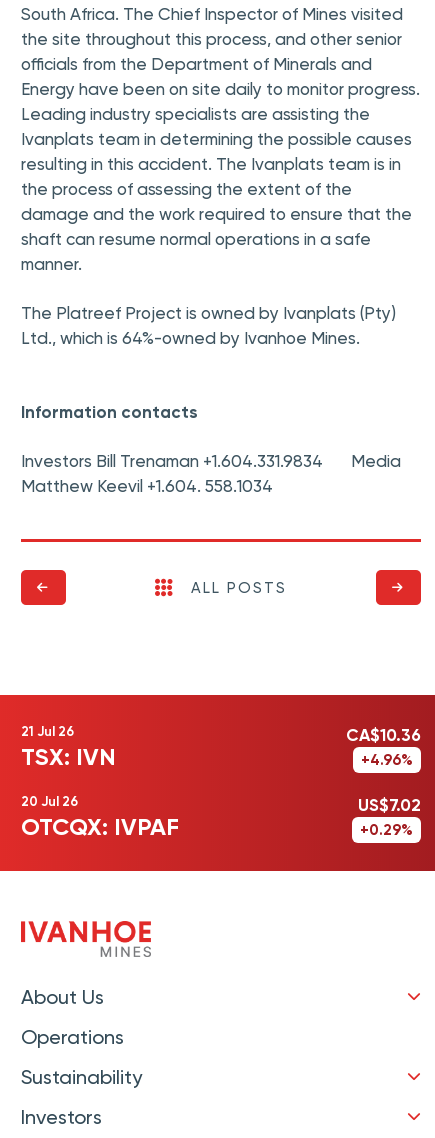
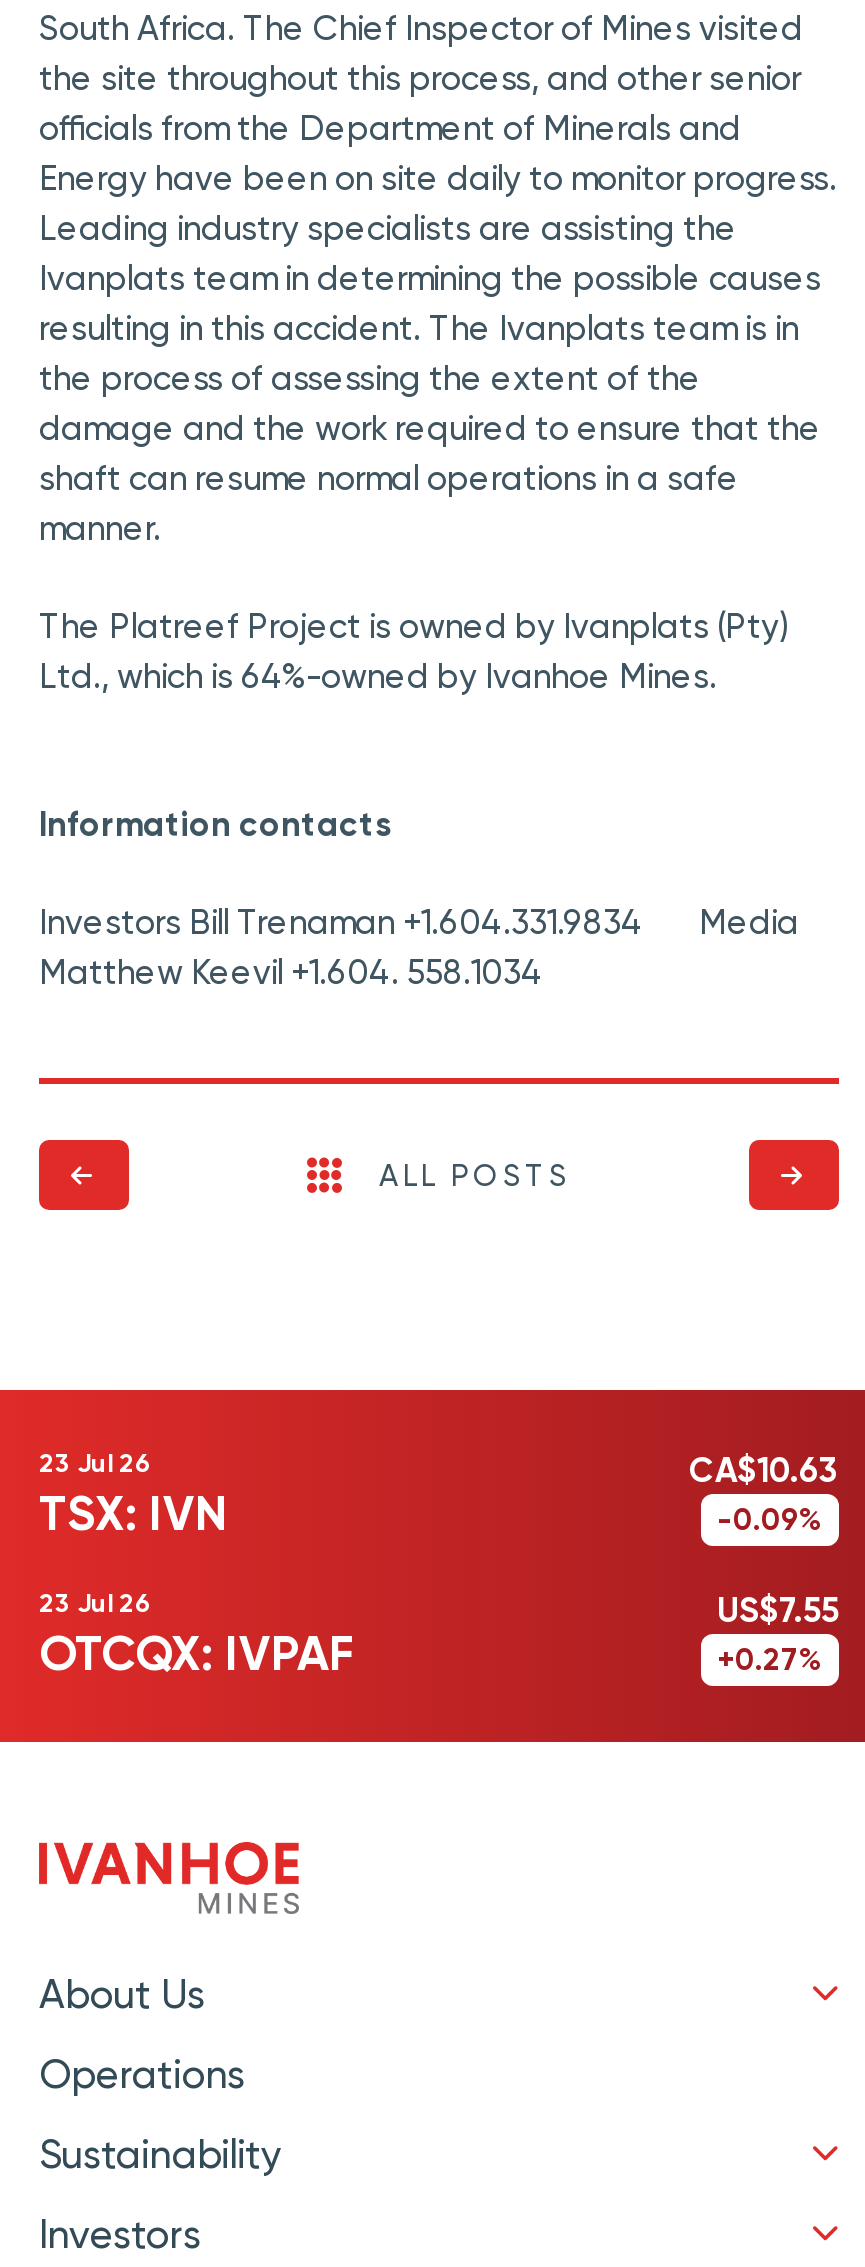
[21,724,74,739] 21 Jul 26 -> [39,1448,151,1478] 23 Jul 26
[346,725,421,769] CA$10.36 | +4.96% -> [689,1450,839,1538] CA$10.63 | -0.09%
[21,794,78,809] 20 Jul 26 -> [39,1588,151,1618] 23 Jul 26
[358,795,421,839] US$7.02 | +0.29% -> [717,1590,839,1678] US$7.55 | +0.27%

